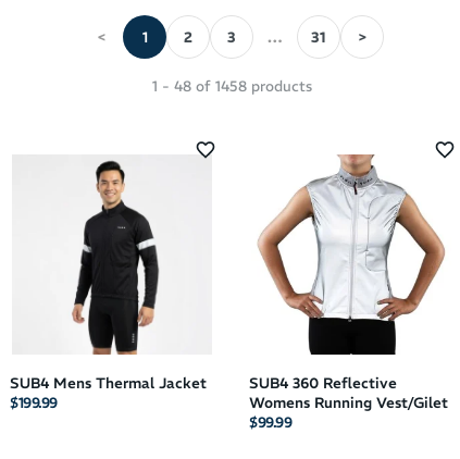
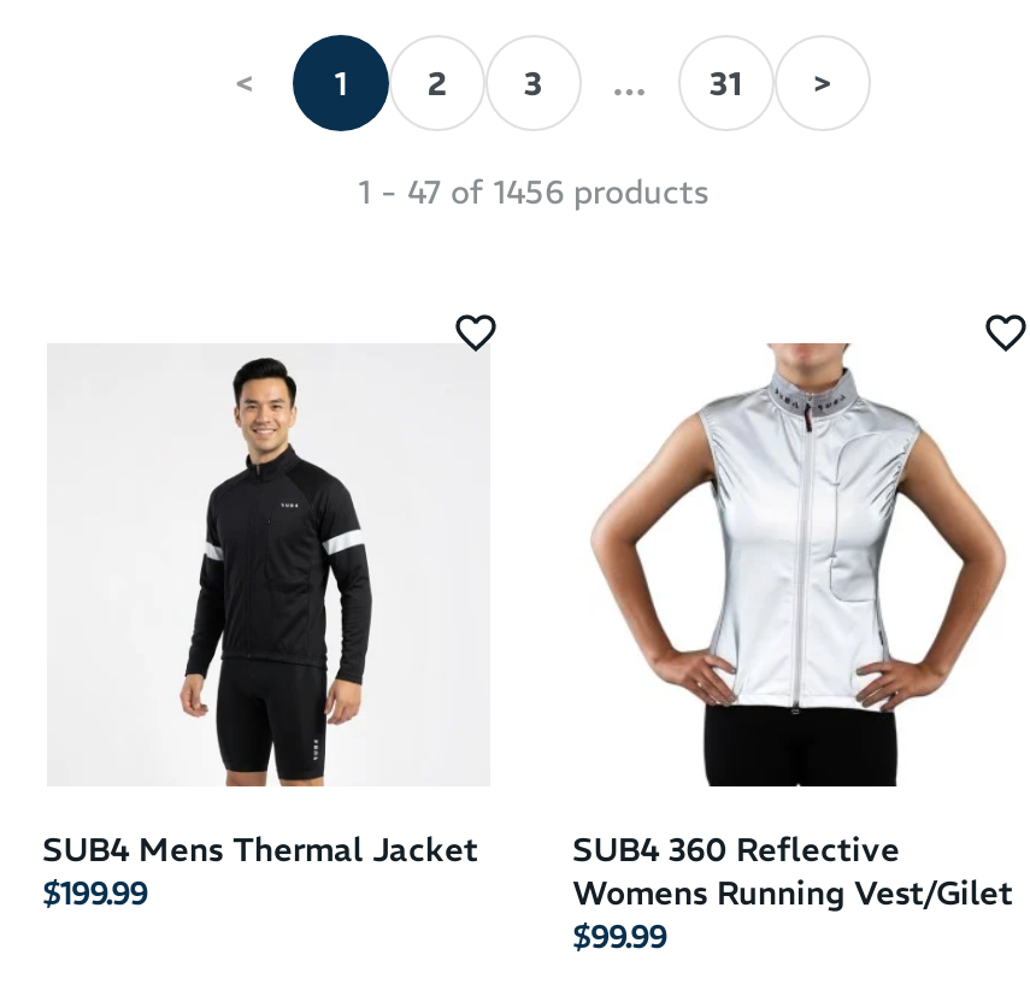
[152,77,312,96] 1 - 48 of 1458 products -> [359,172,708,213] 1 - 47 of 1456 products

